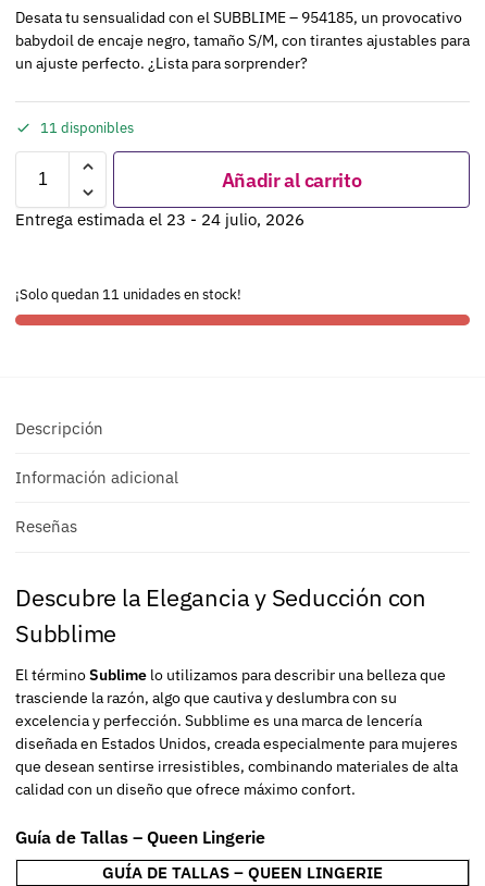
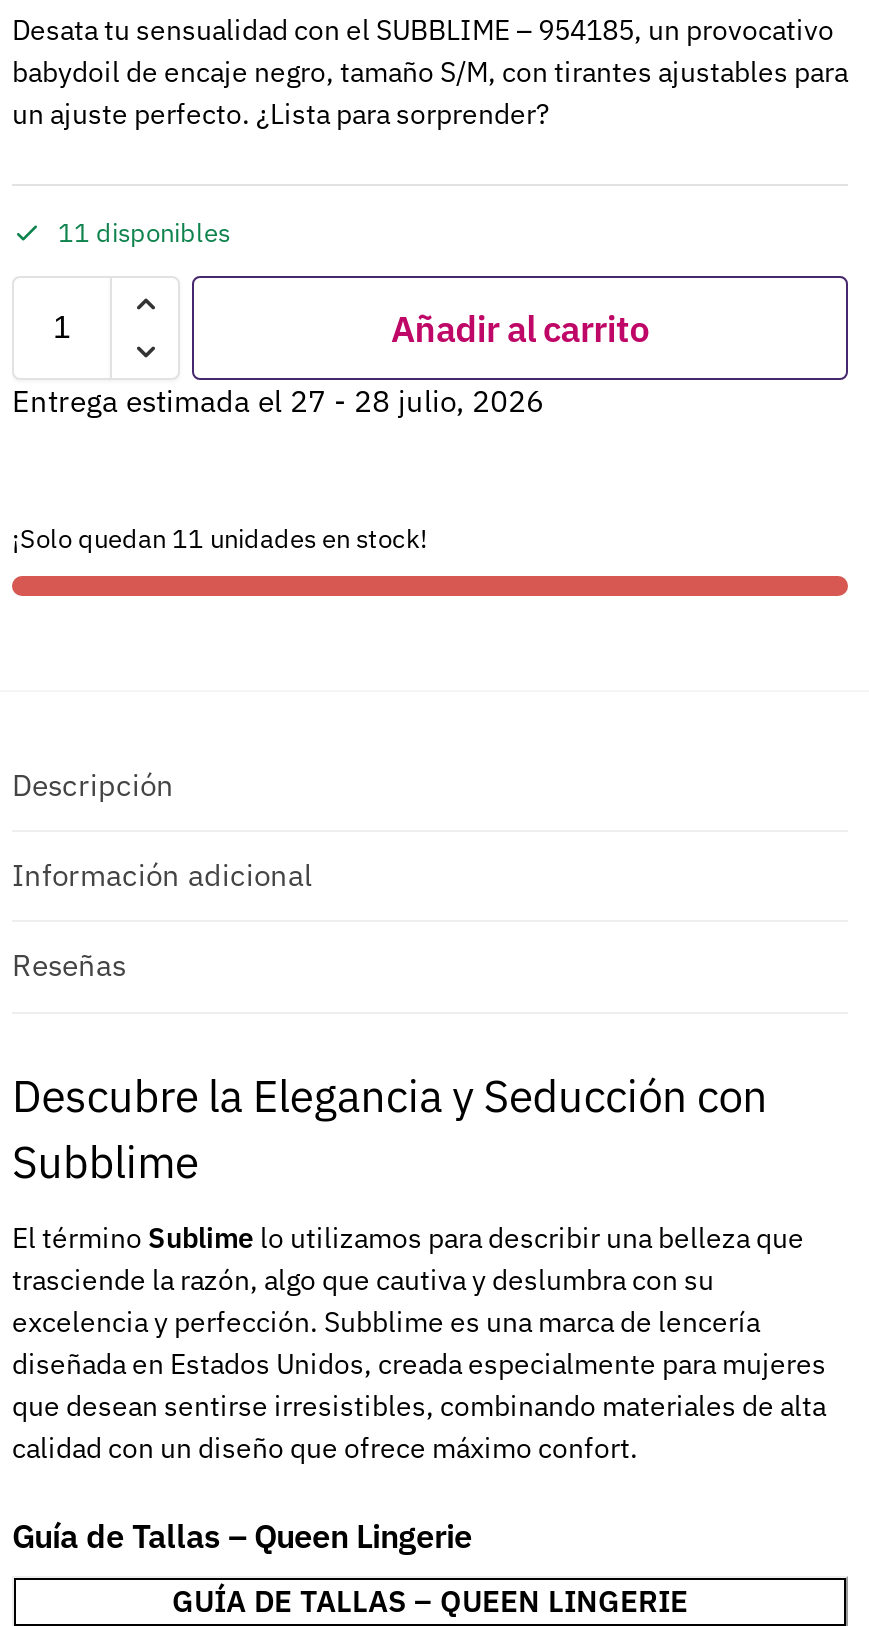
[15,209,304,230] Entrega estimada el 23 - 24 julio, 2026 -> [12,383,544,421] Entrega estimada el 27 - 28 julio, 2026

